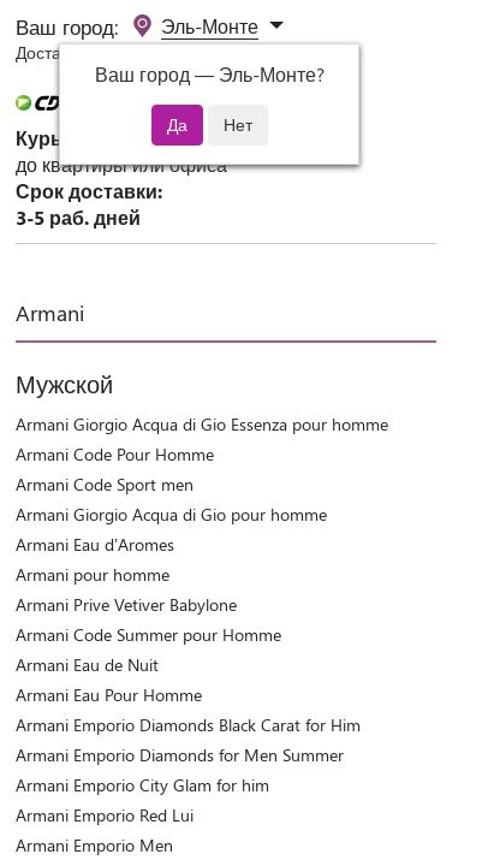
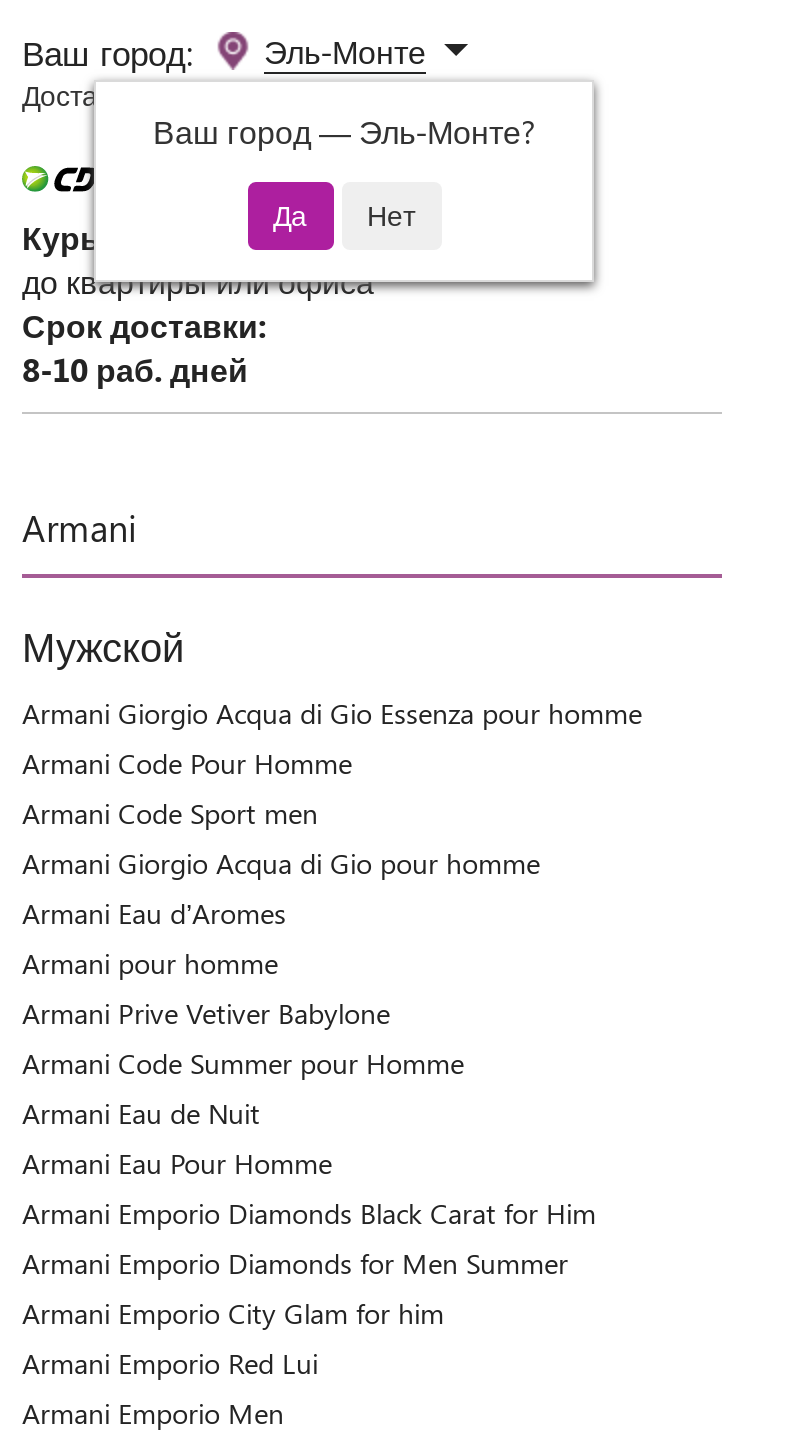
[16,204,141,229] 3-5 раб. дней -> [22,347,248,389] 8-10 раб. дней

